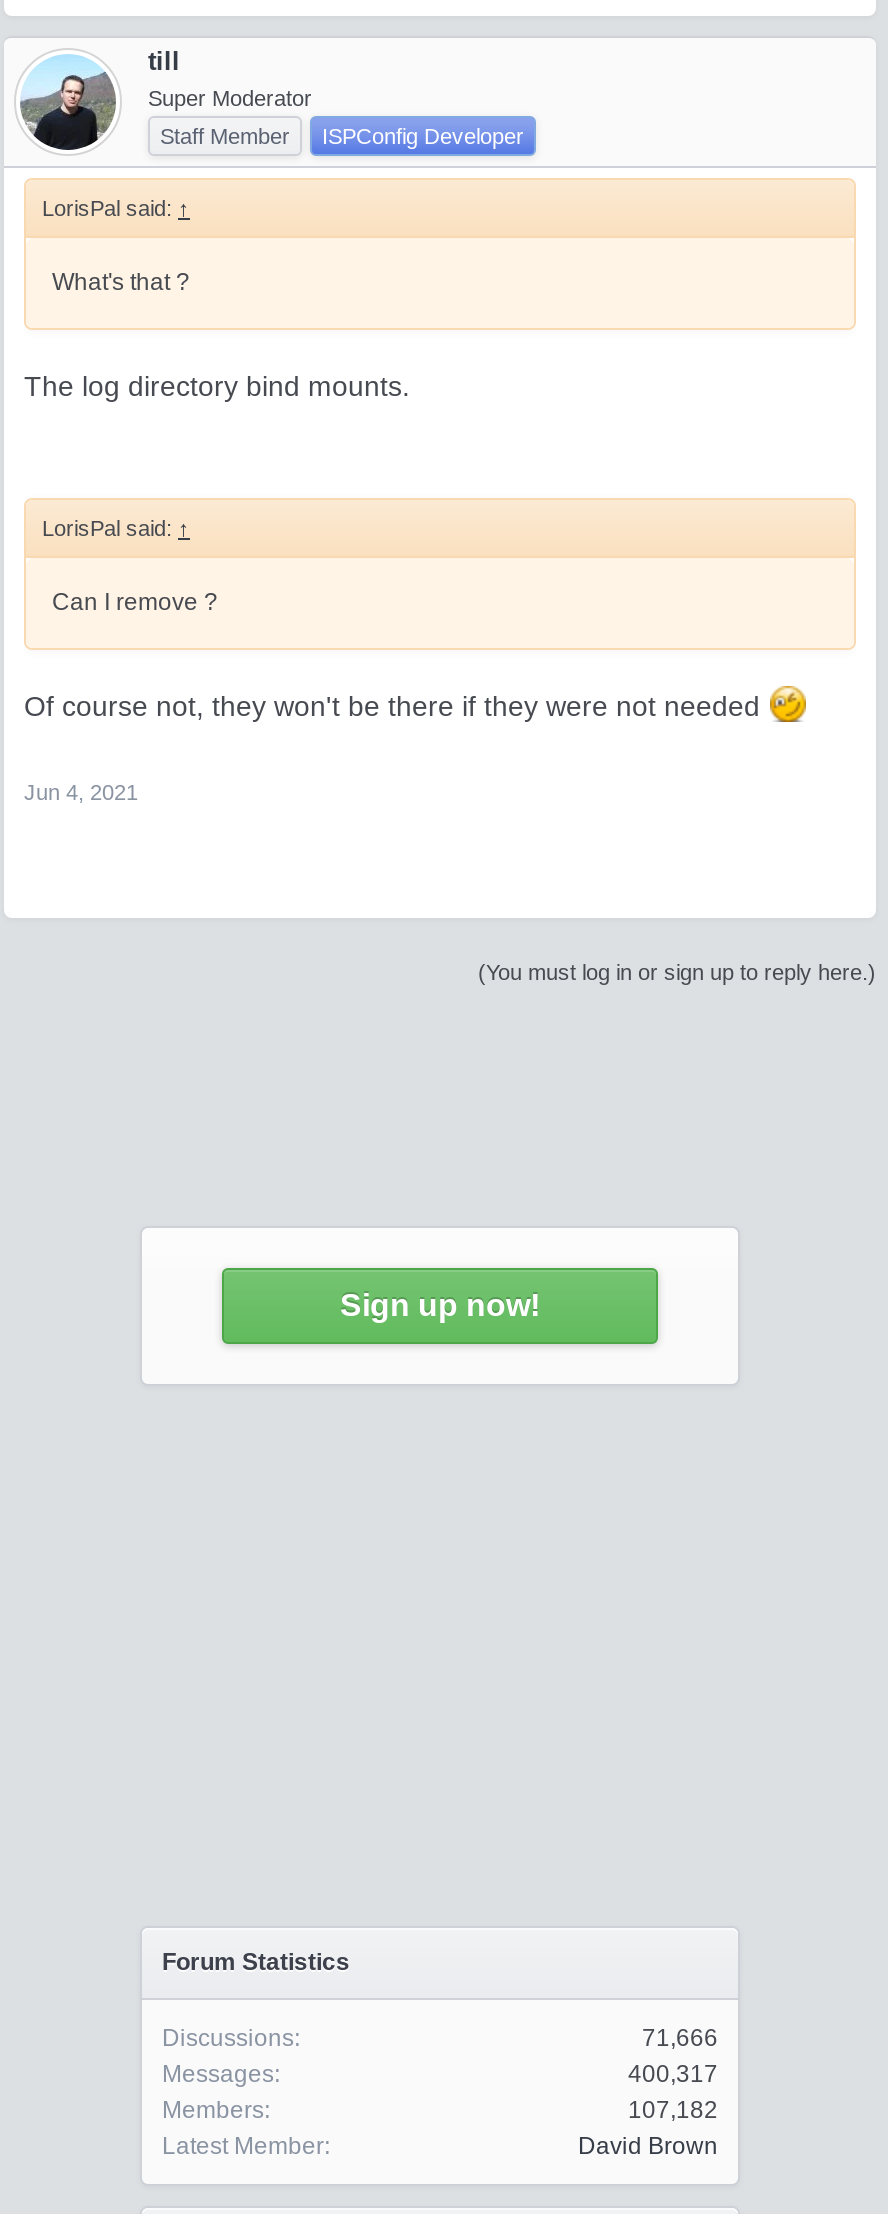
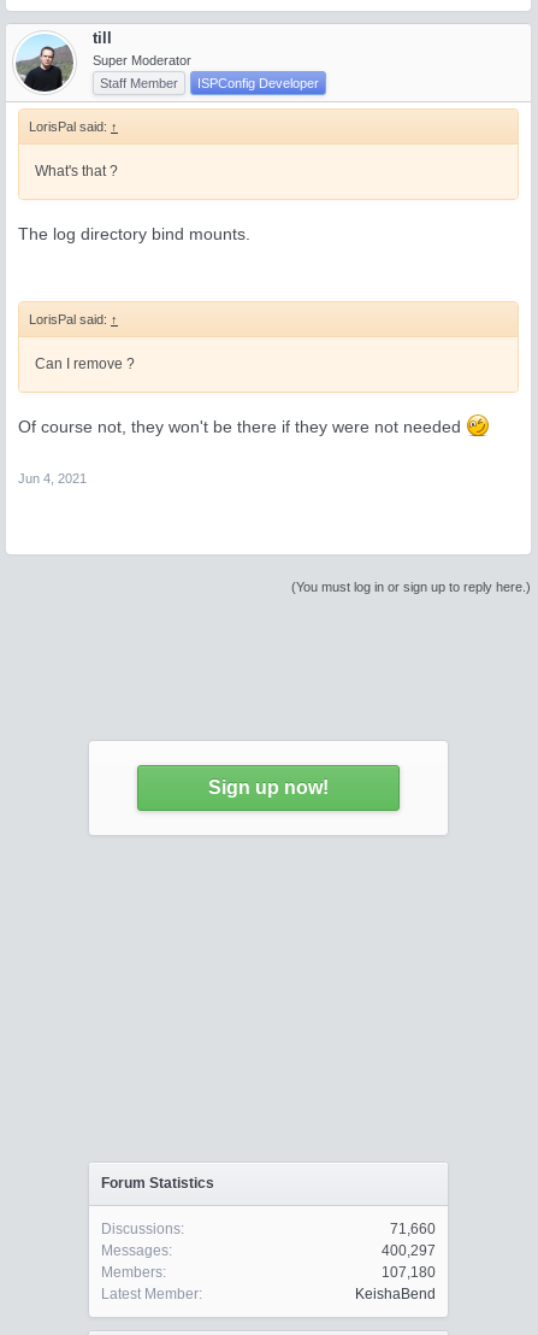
[642,2024,718,2052] 71,666 -> [390,1221,436,1237] 71,660
[628,2060,718,2088] 400,317 -> [382,1242,436,1259] 400,297
[628,2096,718,2124] 107,182 -> [382,1264,436,1281] 107,180
[578,2132,718,2160] David Brown -> [355,1286,436,1302] KeishaBend

